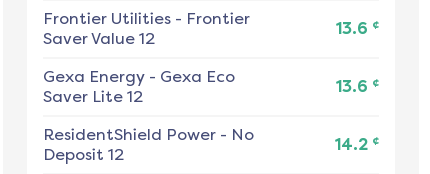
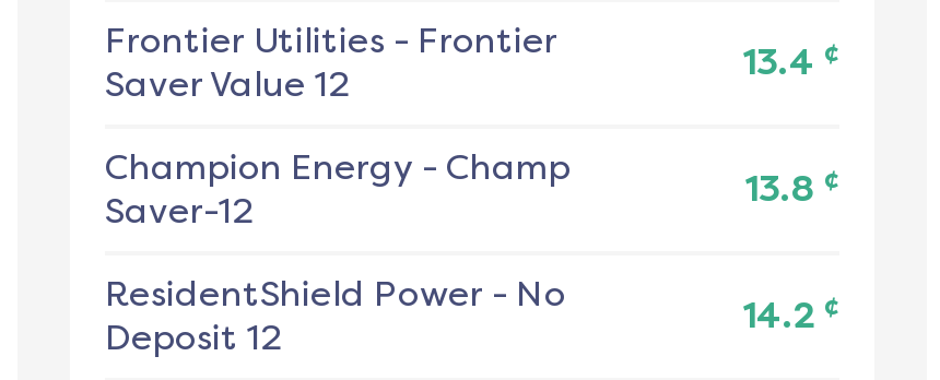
[336,17,379,38] 13.6 ¢ -> [743,38,839,84] 13.4 ¢
[43,67,235,106] Gexa Energy - Gexa Eco | Saver Lite 12 -> [105,147,571,232] Champion Energy - Champ | Saver-12
[336,75,379,96] 13.6 ¢ -> [745,164,839,210] 13.8 ¢

